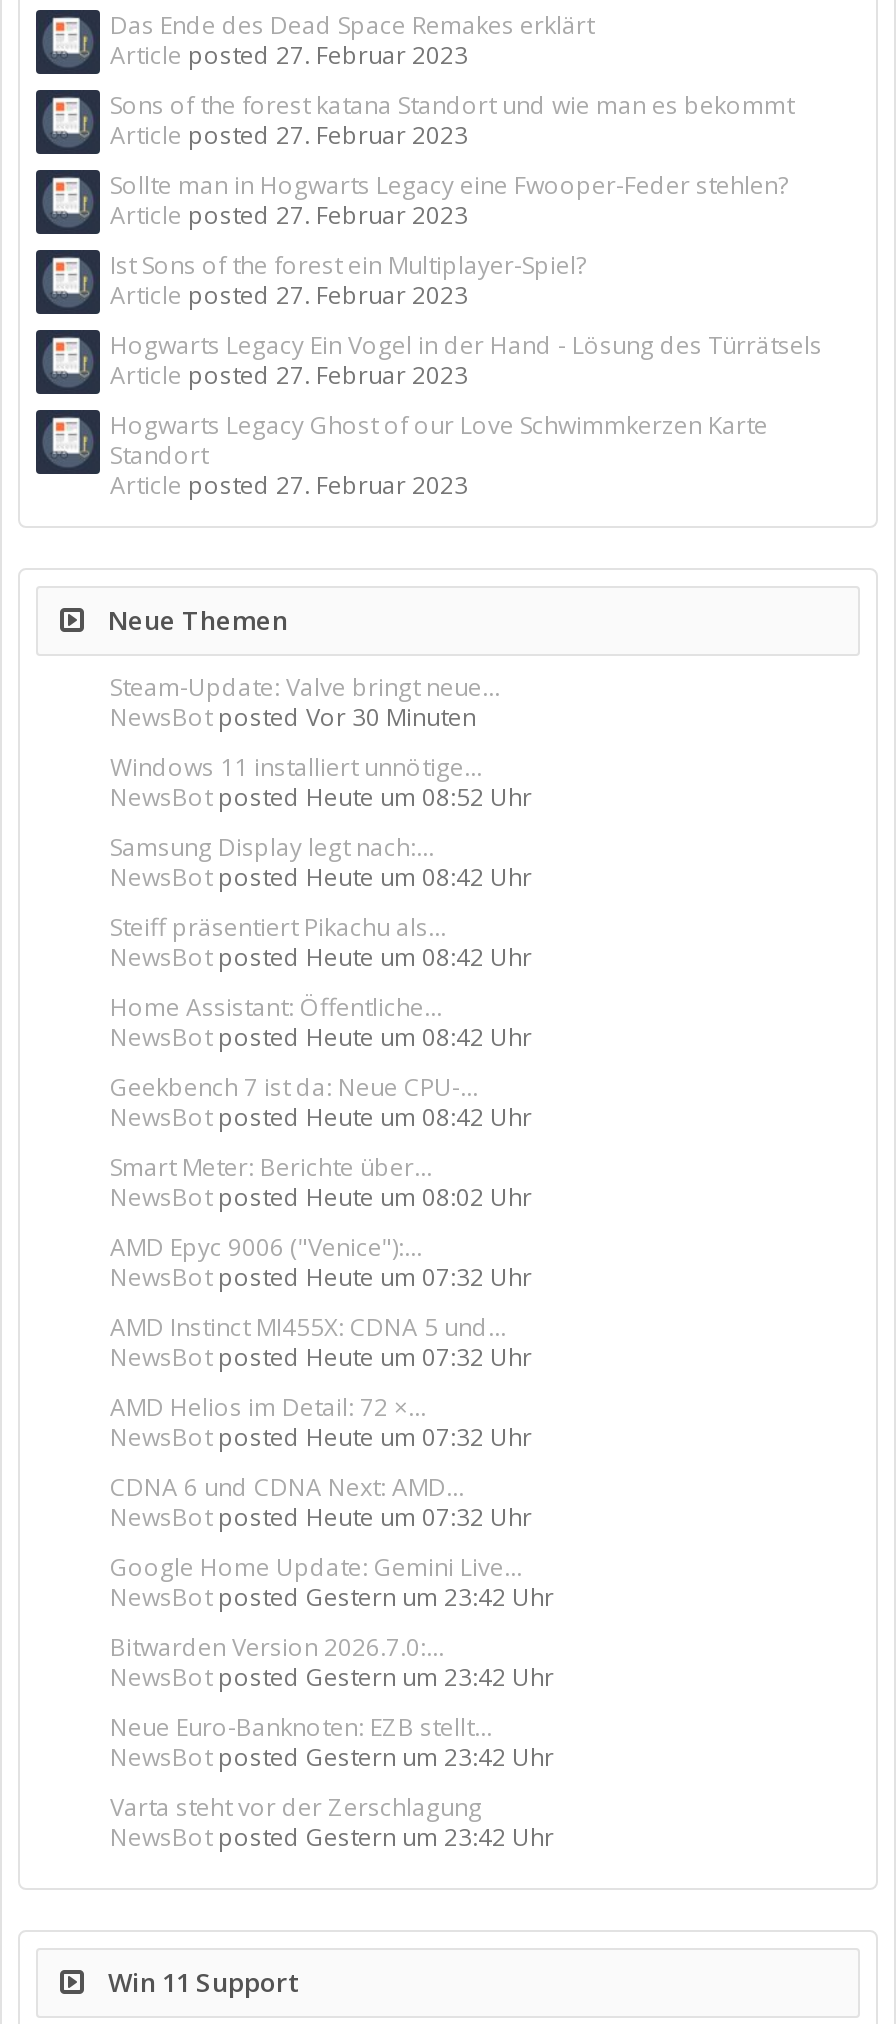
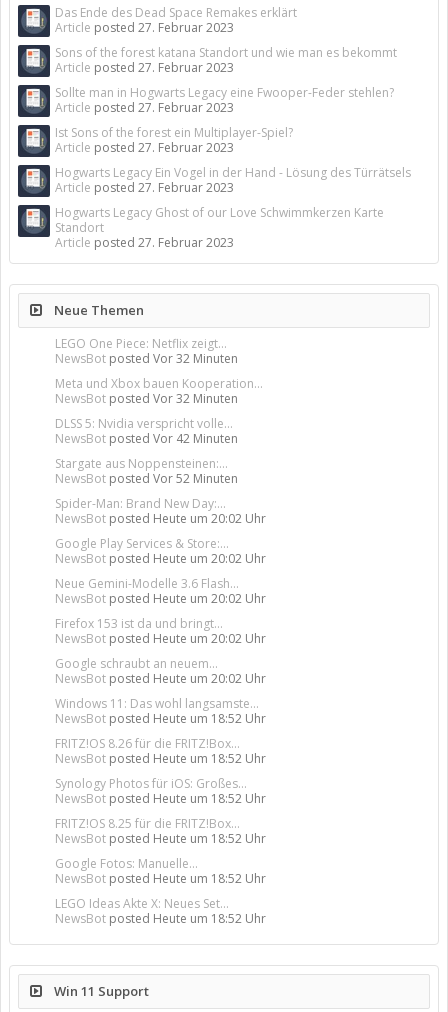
[110,670,500,734] Steam-Update: Valve bringt neue... | NewsBot posted Vor 30 Minuten -> [55,335,238,367] LEGO One Piece: Netflix zeigt... | NewsBot posted Vor 32 Minuten
[110,750,532,814] Windows 11 installiert unnötige... | NewsBot posted Heute um 08:52 Uhr -> [55,375,263,407] Meta und Xbox bauen Kooperation... | NewsBot posted Vor 32 Minuten
[110,830,532,894] Samsung Display legt nach:... | NewsBot posted Heute um 08:42 Uhr -> [55,415,238,447] DLSS 5: Nvidia verspricht volle... | NewsBot posted Vor 42 Minuten
[110,910,532,974] Steiff präsentiert Pikachu als... | NewsBot posted Heute um 08:42 Uhr -> [55,455,238,487] Stargate aus Noppensteinen:... | NewsBot posted Vor 52 Minuten
[110,990,532,1054] Home Assistant: Öffentliche... | NewsBot posted Heute um 08:42 Uhr -> [55,495,266,527] Spider-Man: Brand New Day:... | NewsBot posted Heute um 20:02 Uhr
[110,1070,532,1134] Geekbench 7 ist da: Neue CPU-... | NewsBot posted Heute um 08:42 Uhr -> [55,535,266,567] Google Play Services & Store:... | NewsBot posted Heute um 20:02 Uhr
[110,1150,532,1214] Smart Meter: Berichte über... | NewsBot posted Heute um 08:02 Uhr -> [55,575,266,607] Neue Gemini-Modelle 3.6 Flash... | NewsBot posted Heute um 20:02 Uhr
[110,1230,532,1294] AMD Epyc 9006 ("Venice"):... | NewsBot posted Heute um 07:32 Uhr -> [55,615,266,647] Firefox 153 ist da und bringt... | NewsBot posted Heute um 20:02 Uhr
[110,1310,532,1374] AMD Instinct MI455X: CDNA 5 und... | NewsBot posted Heute um 07:32 Uhr -> [55,655,266,687] Google schraubt an neuem... | NewsBot posted Heute um 20:02 Uhr
[110,1390,532,1454] AMD Helios im Detail: 72 ×... | NewsBot posted Heute um 07:32 Uhr -> [55,695,266,727] Windows 11: Das wohl langsamste... | NewsBot posted Heute um 18:52 Uhr
[110,1470,532,1534] CDNA 6 und CDNA Next: AMD... | NewsBot posted Heute um 07:32 Uhr -> [55,735,266,767] FRITZ!OS 8.26 für die FRITZ!Box... | NewsBot posted Heute um 18:52 Uhr
[110,1550,554,1614] Google Home Update: Gemini Live... | NewsBot posted Gestern um 23:42 Uhr -> [55,775,266,807] Synology Photos für iOS: Großes... | NewsBot posted Heute um 18:52 Uhr
[110,1630,554,1694] Bitwarden Version 2026.7.0:... | NewsBot posted Gestern um 23:42 Uhr -> [55,815,266,847] FRITZ!OS 8.25 für die FRITZ!Box... | NewsBot posted Heute um 18:52 Uhr
[110,1710,554,1774] Neue Euro-Banknoten: EZB stellt... | NewsBot posted Gestern um 23:42 Uhr -> [55,855,266,887] Google Fotos: Manuelle... | NewsBot posted Heute um 18:52 Uhr
[110,1790,554,1854] Varta steht vor der Zerschlagung | NewsBot posted Gestern um 23:42 Uhr -> [55,895,266,927] LEGO Ideas Akte X: Neues Set... | NewsBot posted Heute um 18:52 Uhr

